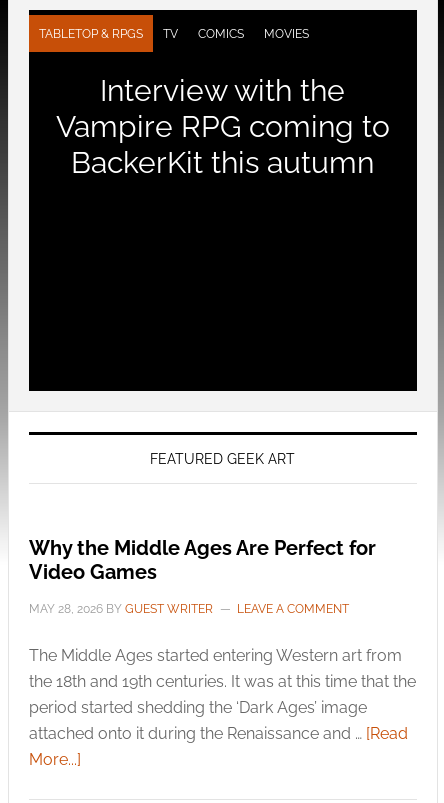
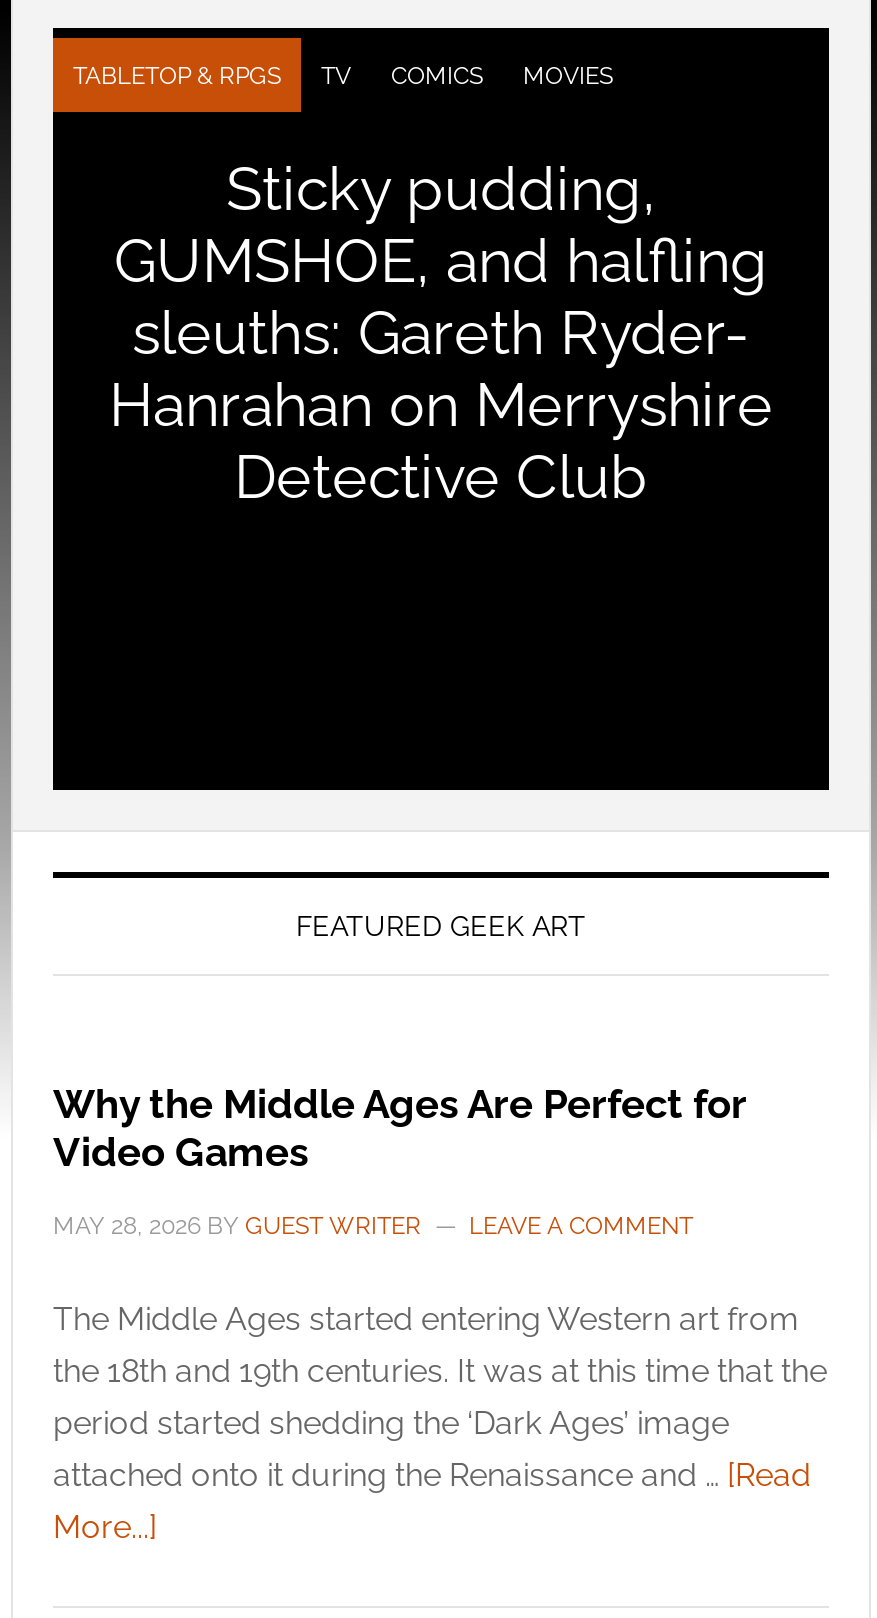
[56,73,390,180] Interview with the | Vampire RPG coming to | BackerKit this autumn -> [109,154,773,512] Sticky pudding, | GUMSHOE, and halfling | sleuths: Gareth Ryder- | Hanrahan on Merryshire | Detective Club

